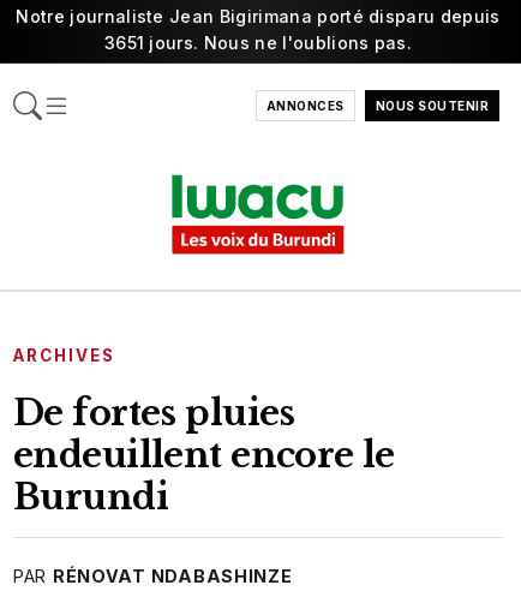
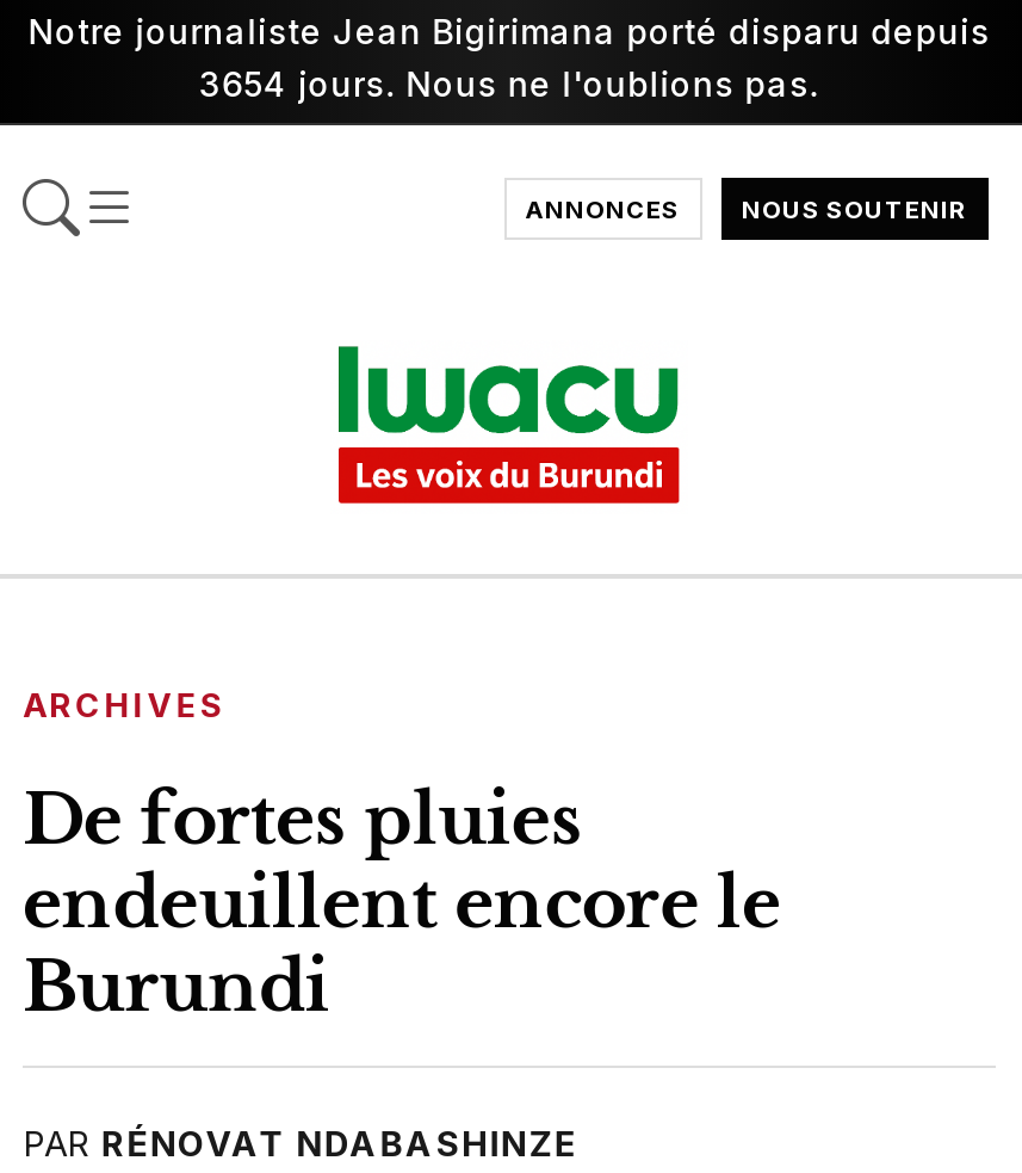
[104,32,412,53] 3651 jours. Nous ne l'oublions pas. -> [199,63,820,104] 3654 jours. Nous ne l'oublions pas.

